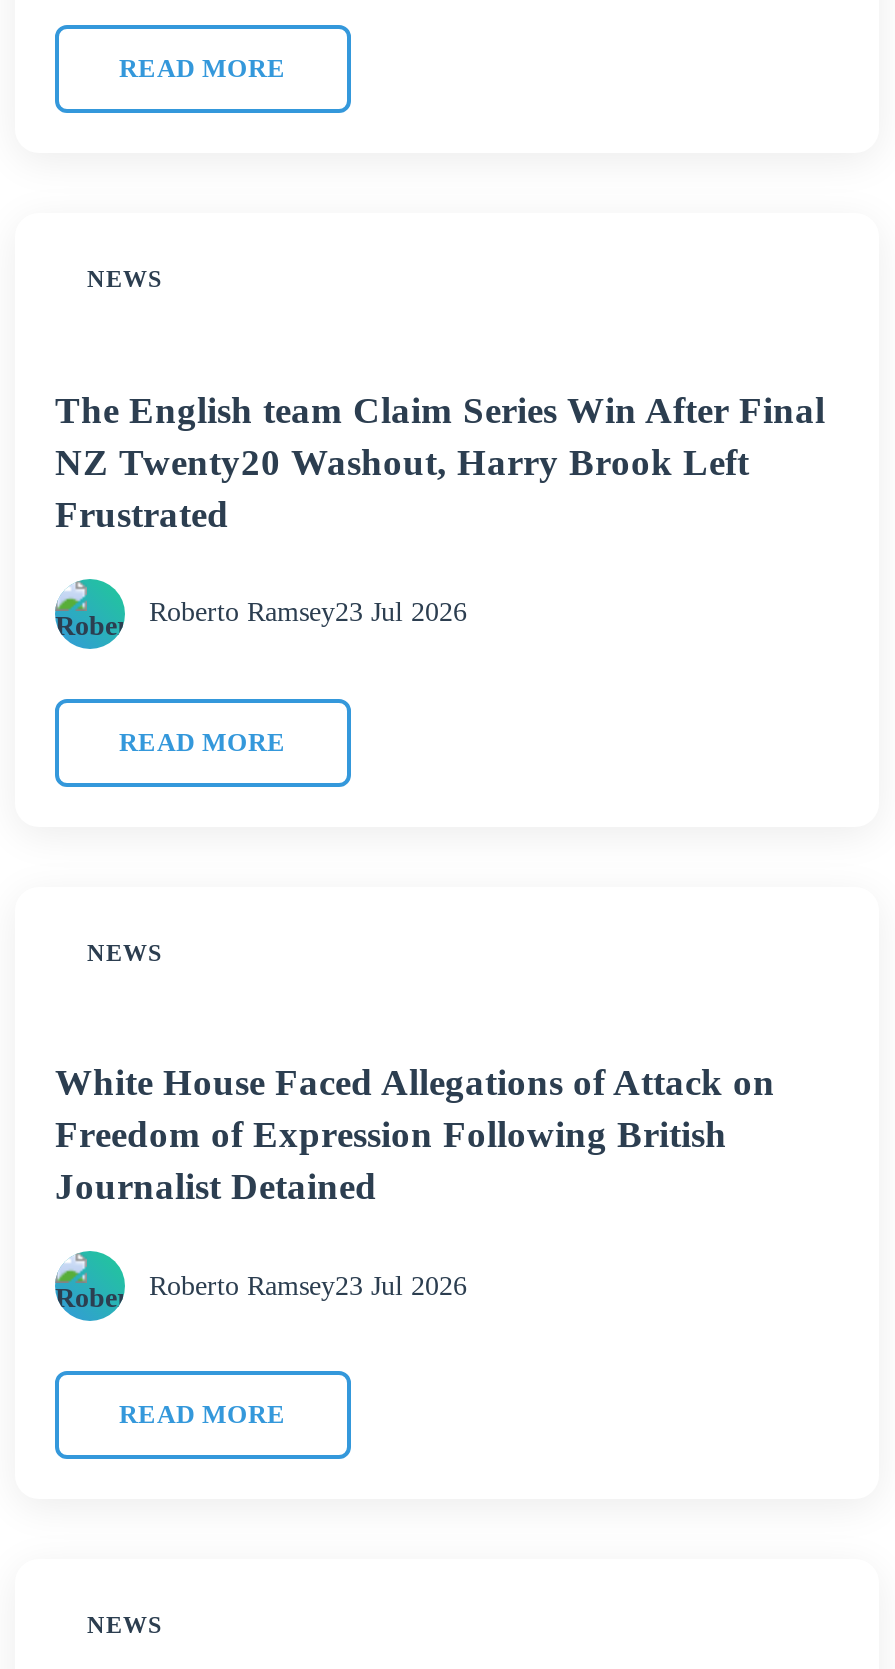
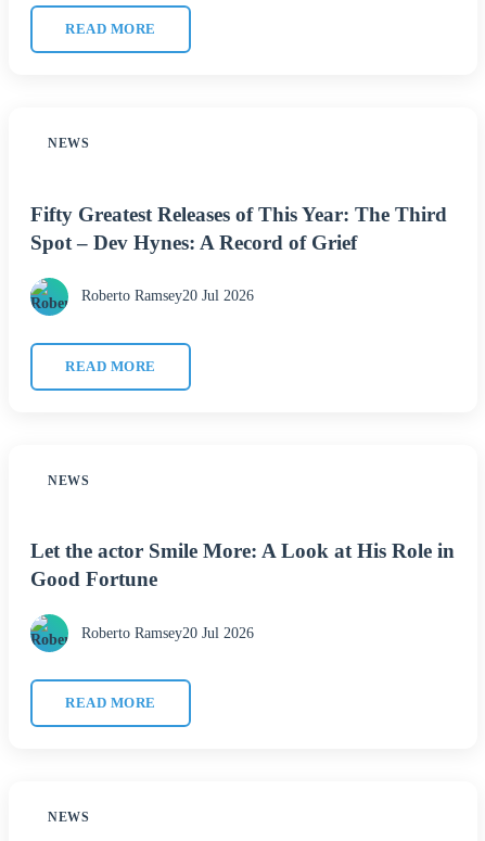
[55,389,825,535] The English team Claim Series Win After Final | NZ Twenty20 Washout, Harry Brook Left | Frustrated -> [30,203,447,254] Fifty Greatest Releases of This Year: The Third | Spot – Dev Hynes: A Record of Grief
[149,598,467,628] Roberto Ramsey23 Jul 2026 -> [81,288,254,304] Roberto Ramsey20 Jul 2026
[55,1062,775,1208] White House Faced Allegations of Attack on | Freedom of Expression Following British | Journalist Detained -> [30,540,455,591] Let the actor Smile More: A Look at His Role in | Good Fortune
[149,1270,467,1300] Roberto Ramsey23 Jul 2026 -> [81,625,254,641] Roberto Ramsey20 Jul 2026

